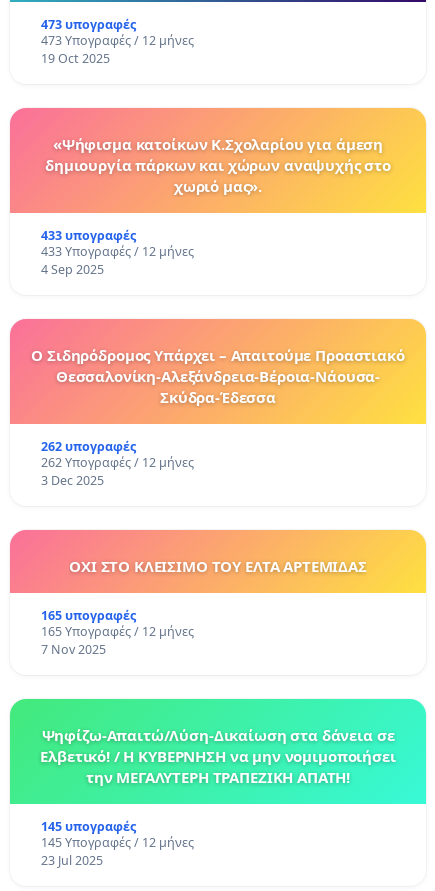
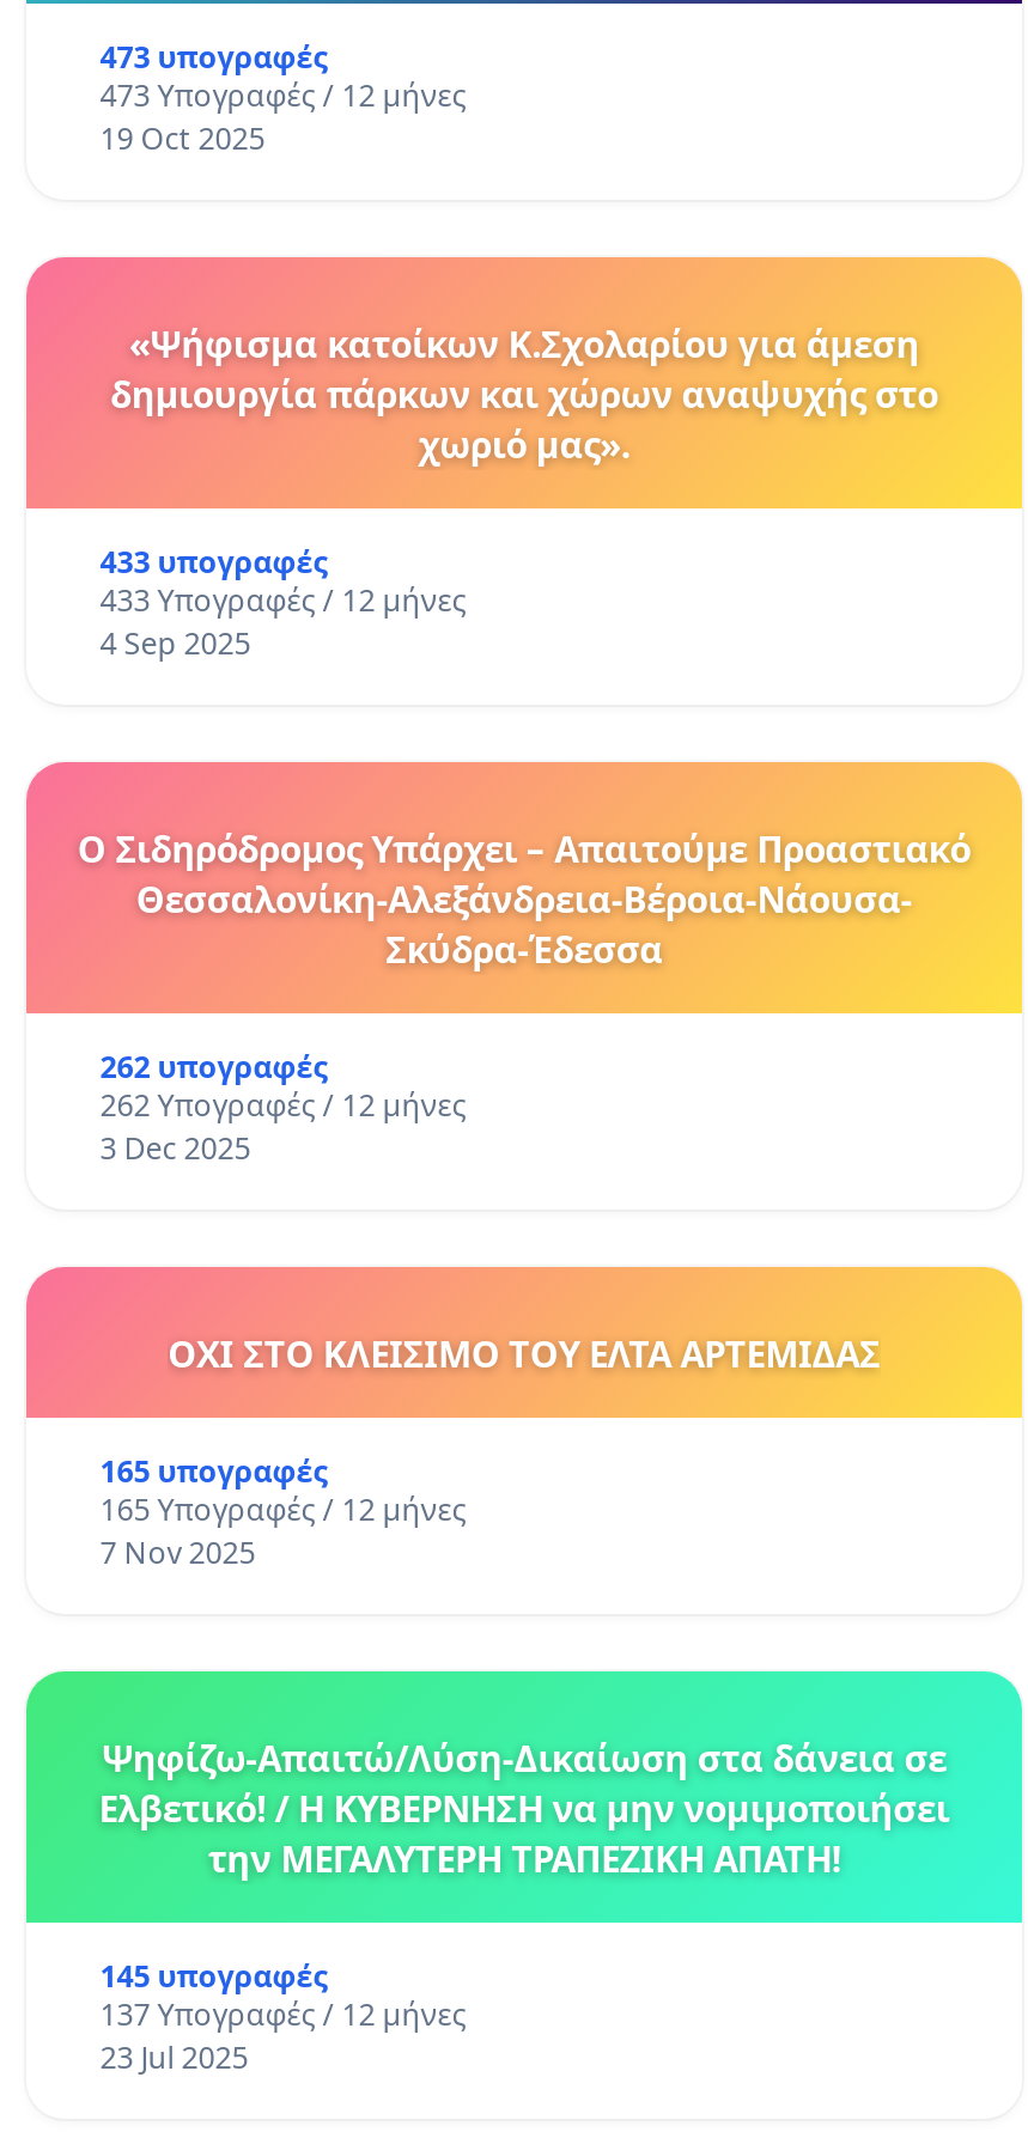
[41,834,194,851] 145 Υπογραφές / 12 μήνες -> [100,1994,466,2035] 137 Υπογραφές / 12 μήνες

